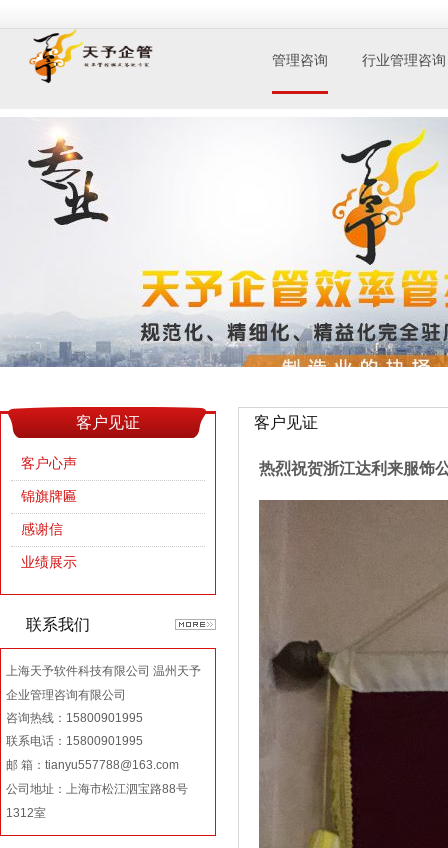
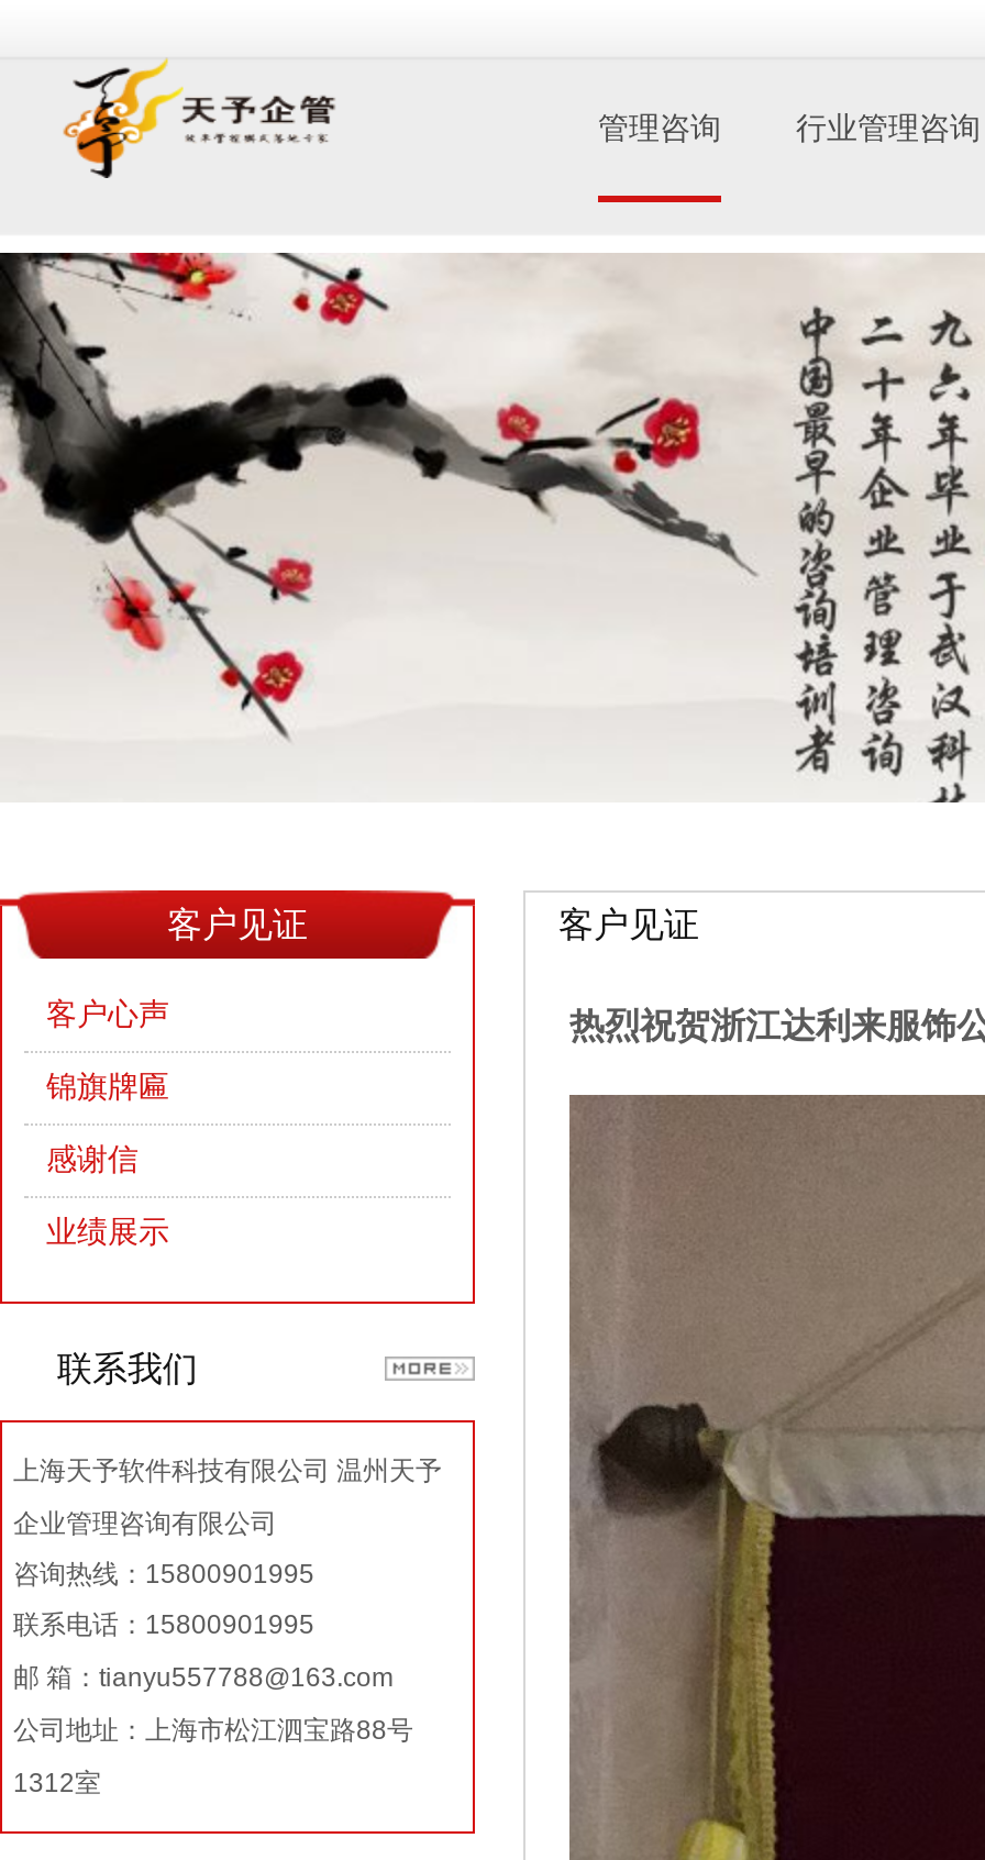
[3,117,445,368] [image] -> [7,251,978,805] [image]

